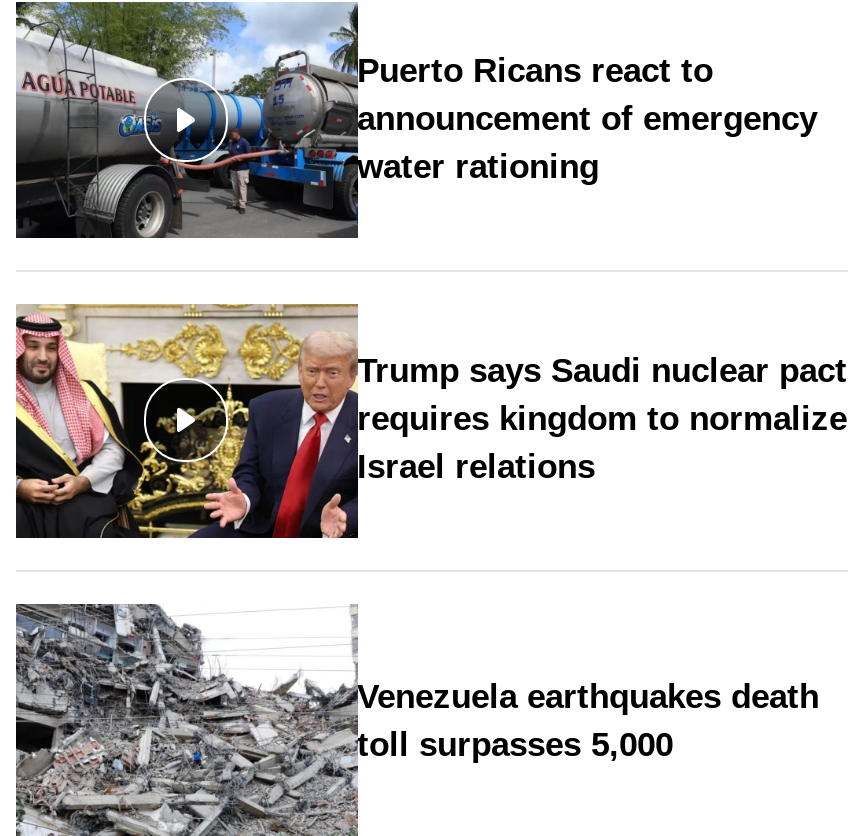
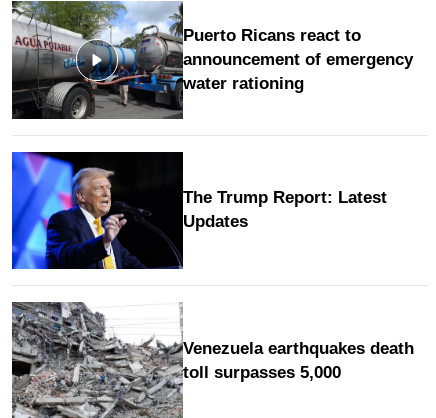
[14,302,847,540] [image] | Trump says Saudi nuclear pact | requires kingdom to normalize | Israel relations -> [11,151,386,270] [image] | The Trump Report: Latest | Updates

